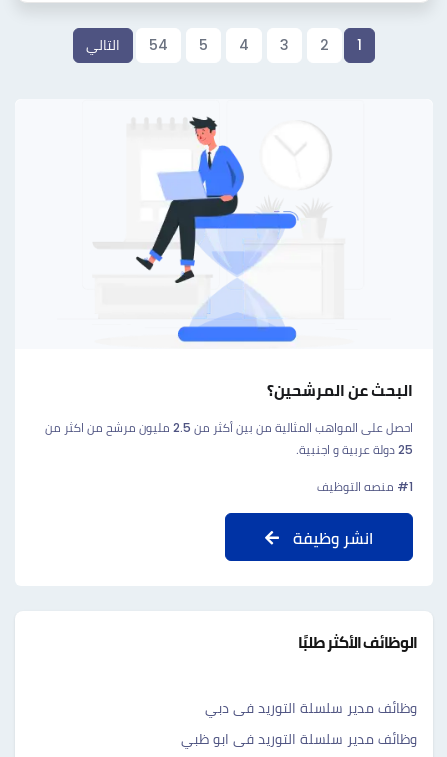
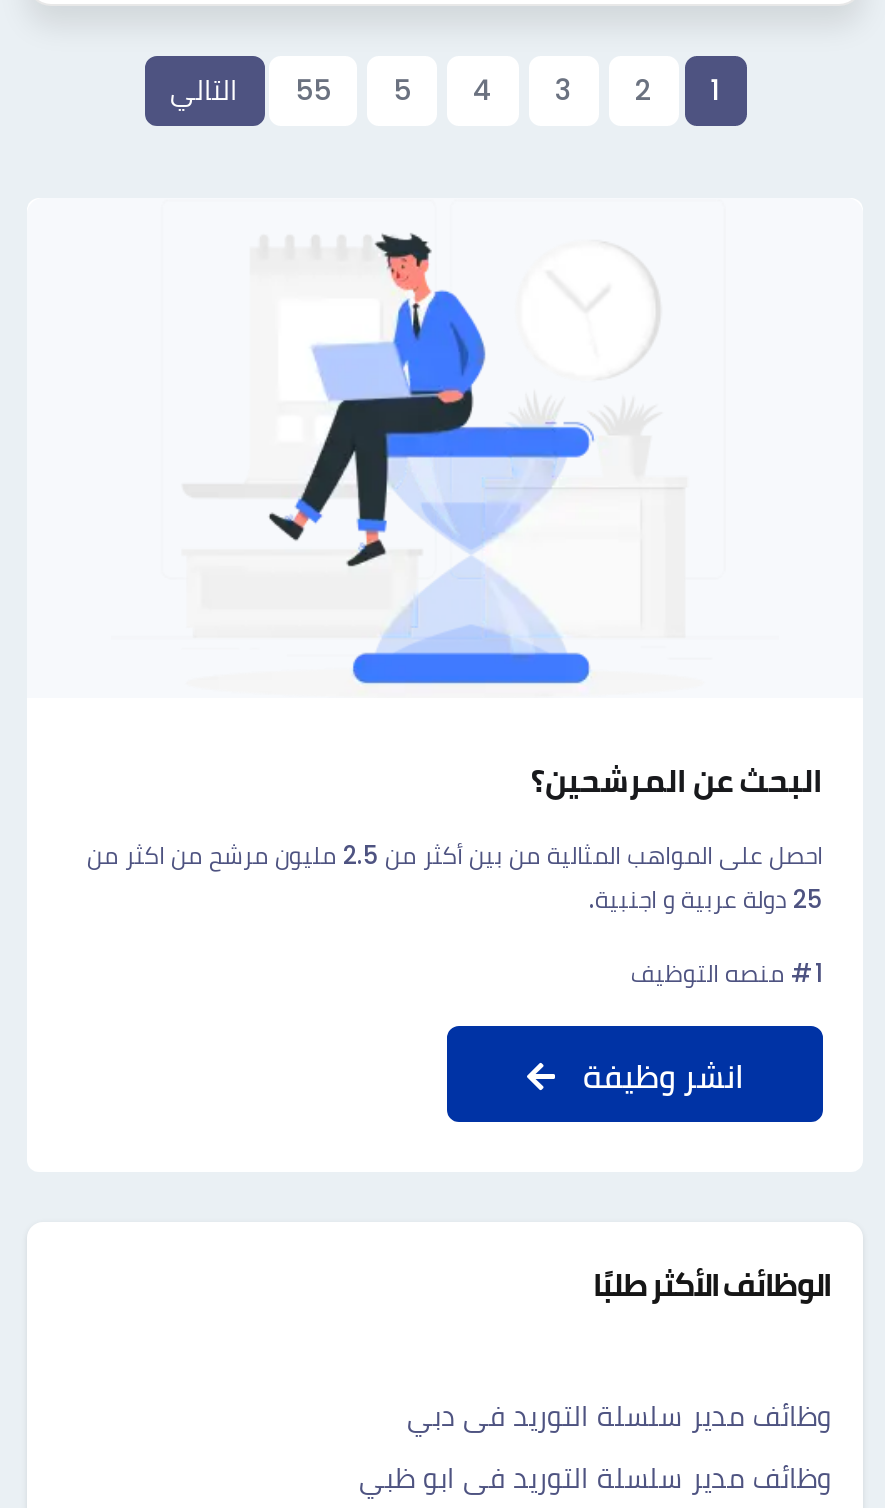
[86,35,362,55] 1 2 3 4 5 54 التالي -> [170,70,720,110] 1 2 3 4 5 55 التالي

